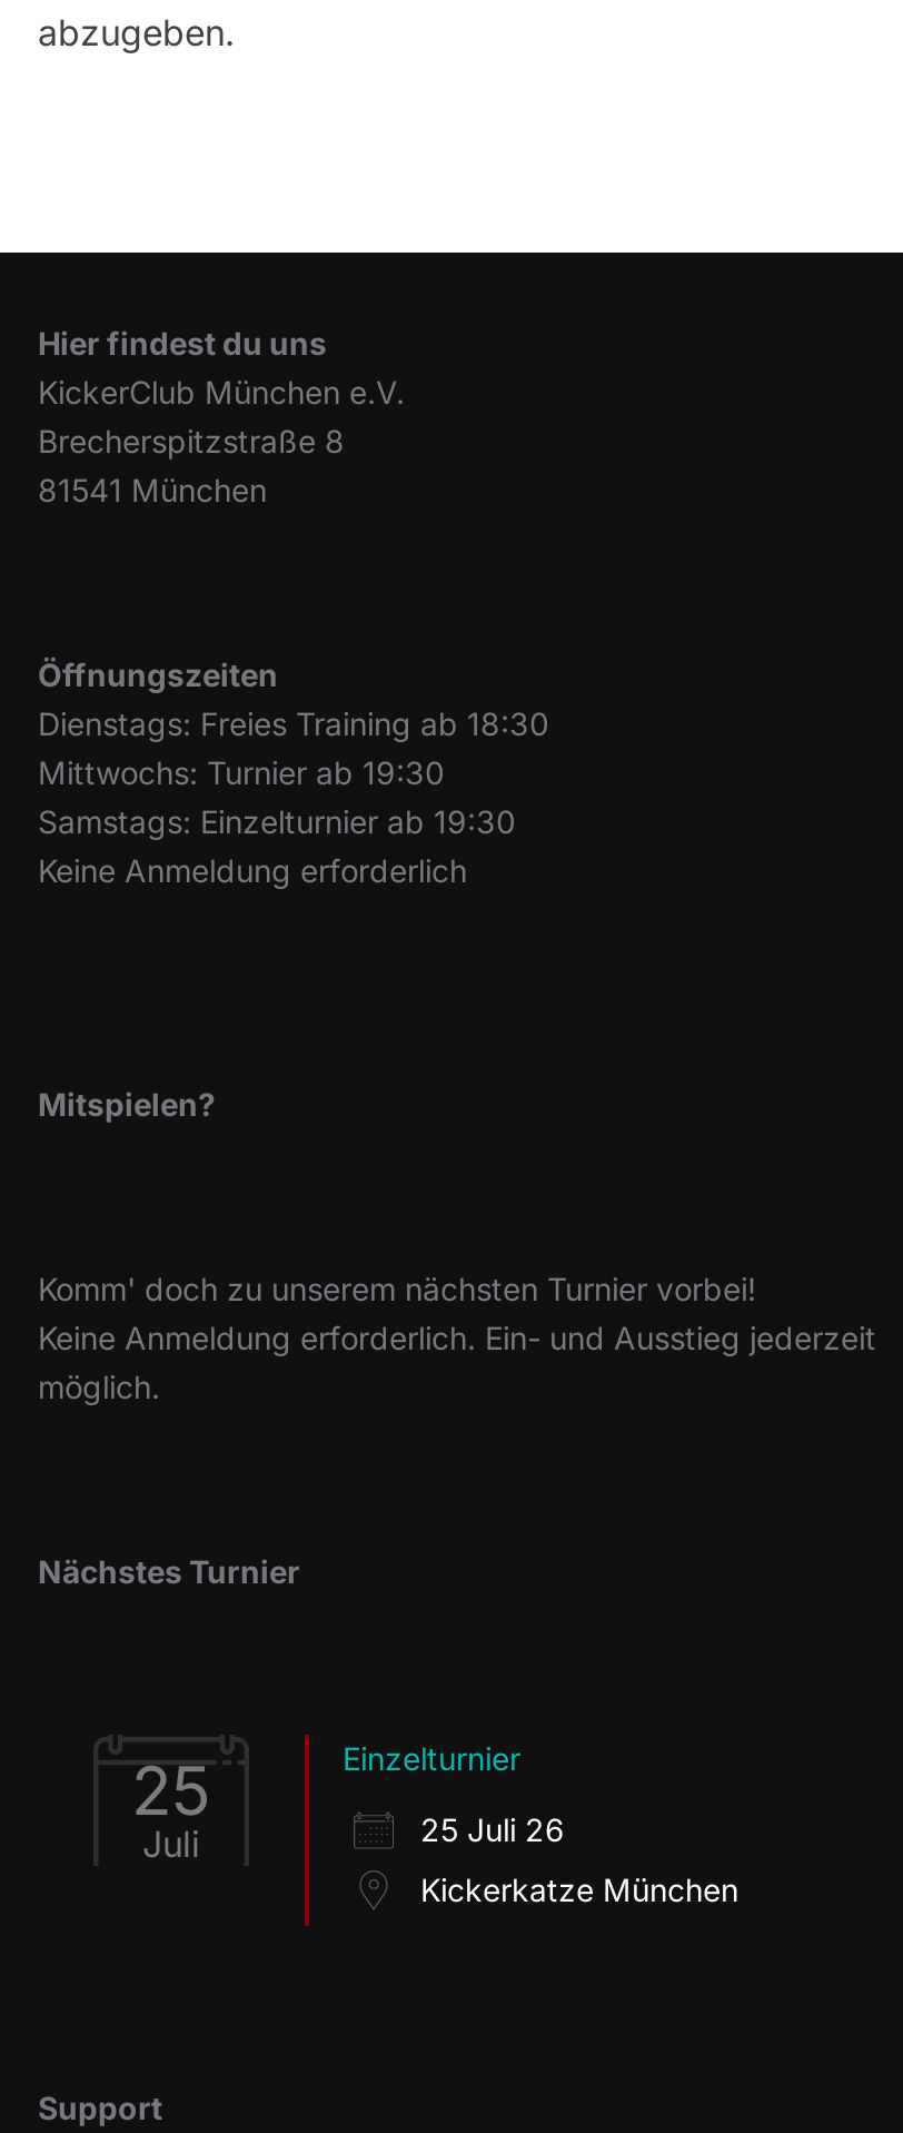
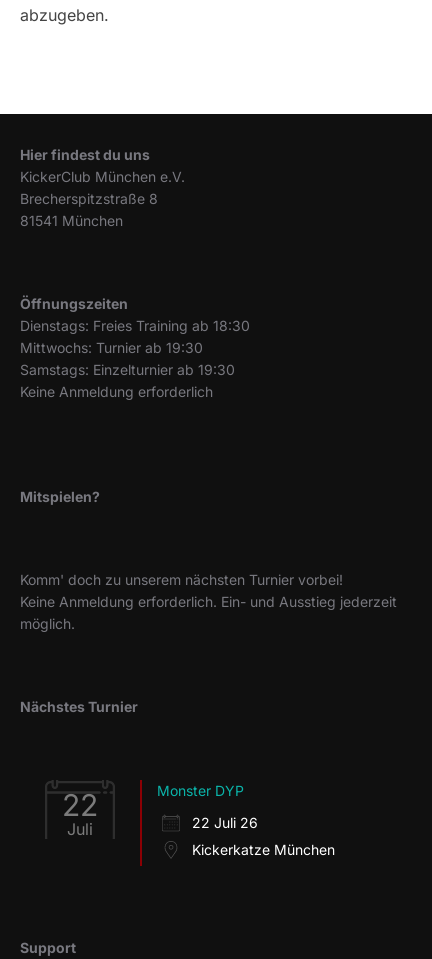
[131,1751,211,1831] 25 -> [62,787,98,823] 22
[343,1739,520,1776] Einzelturnier -> [157,782,244,799] Monster DYP
[420,1810,565,1848] 25 Juli 26 -> [192,814,258,831] 22 Juli 26

